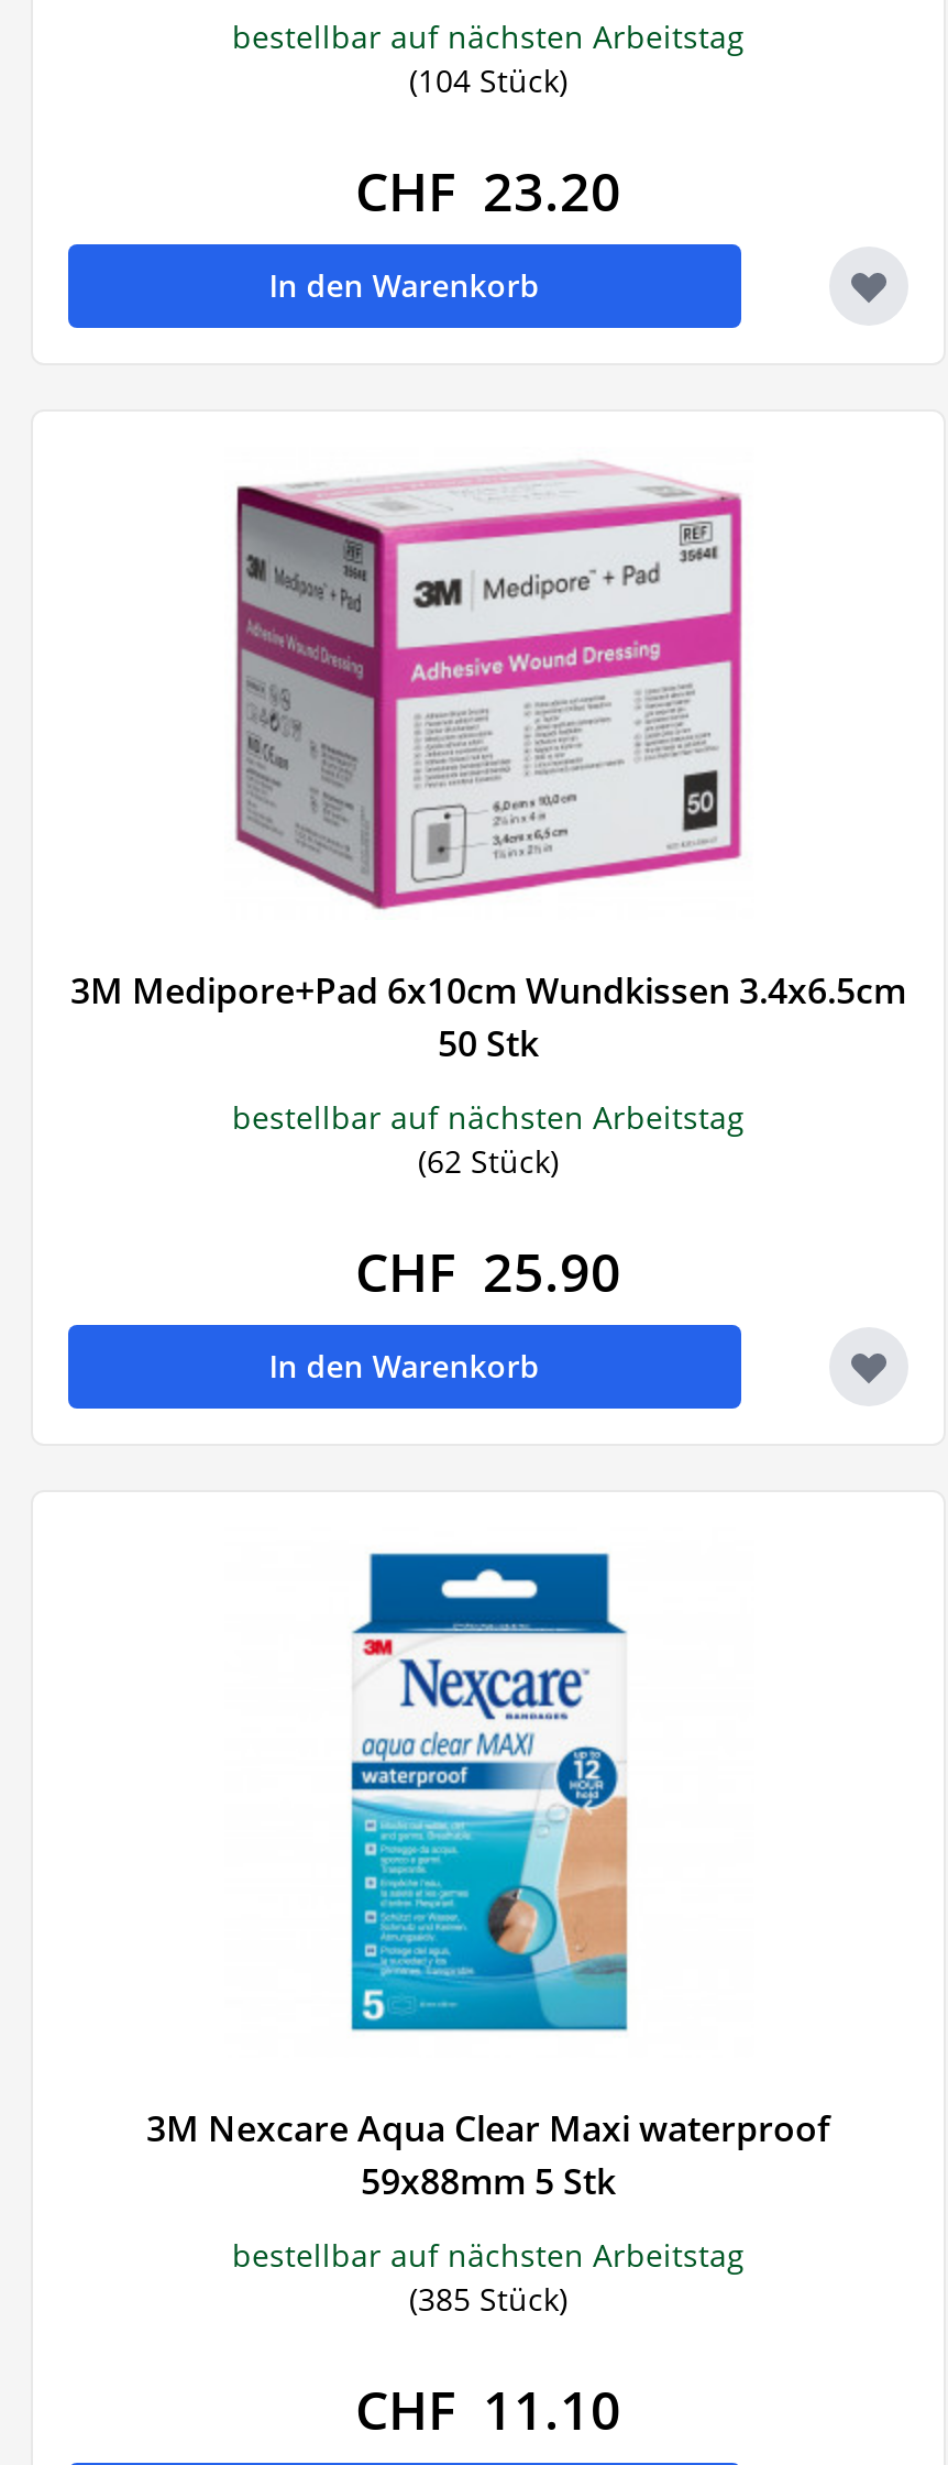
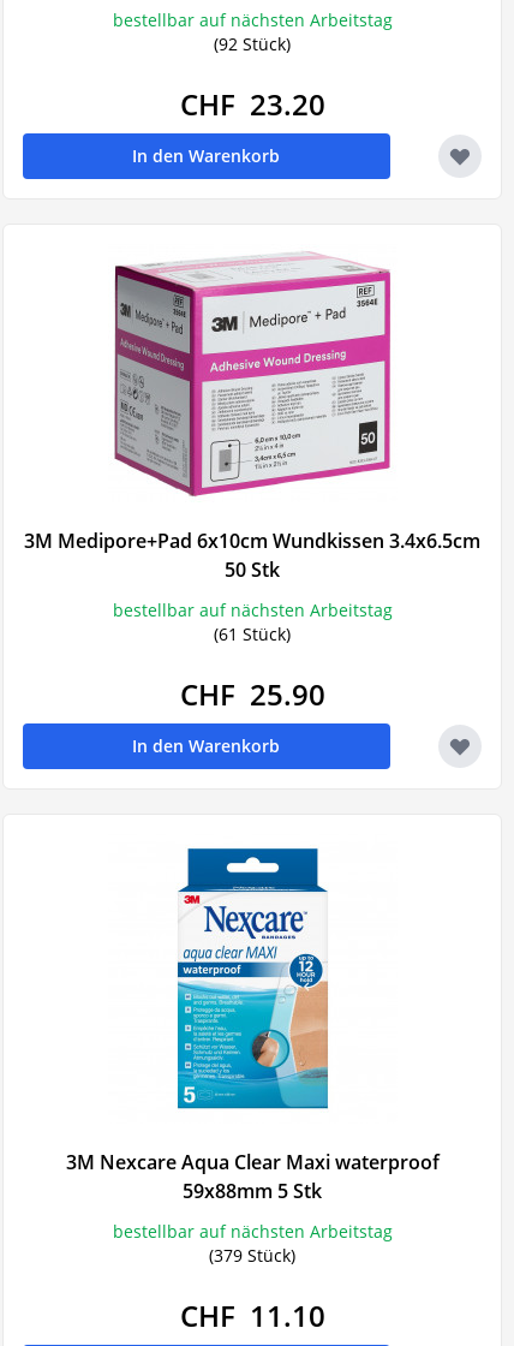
[409,59,567,101] (104 Stück) -> [214,32,291,55] (92 Stück)
[418,1140,559,1182] (62 Stück) -> [214,623,291,645] (61 Stück)
[409,2278,567,2320] (385 Stück) -> [209,1244,295,1267] (379 Stück)

